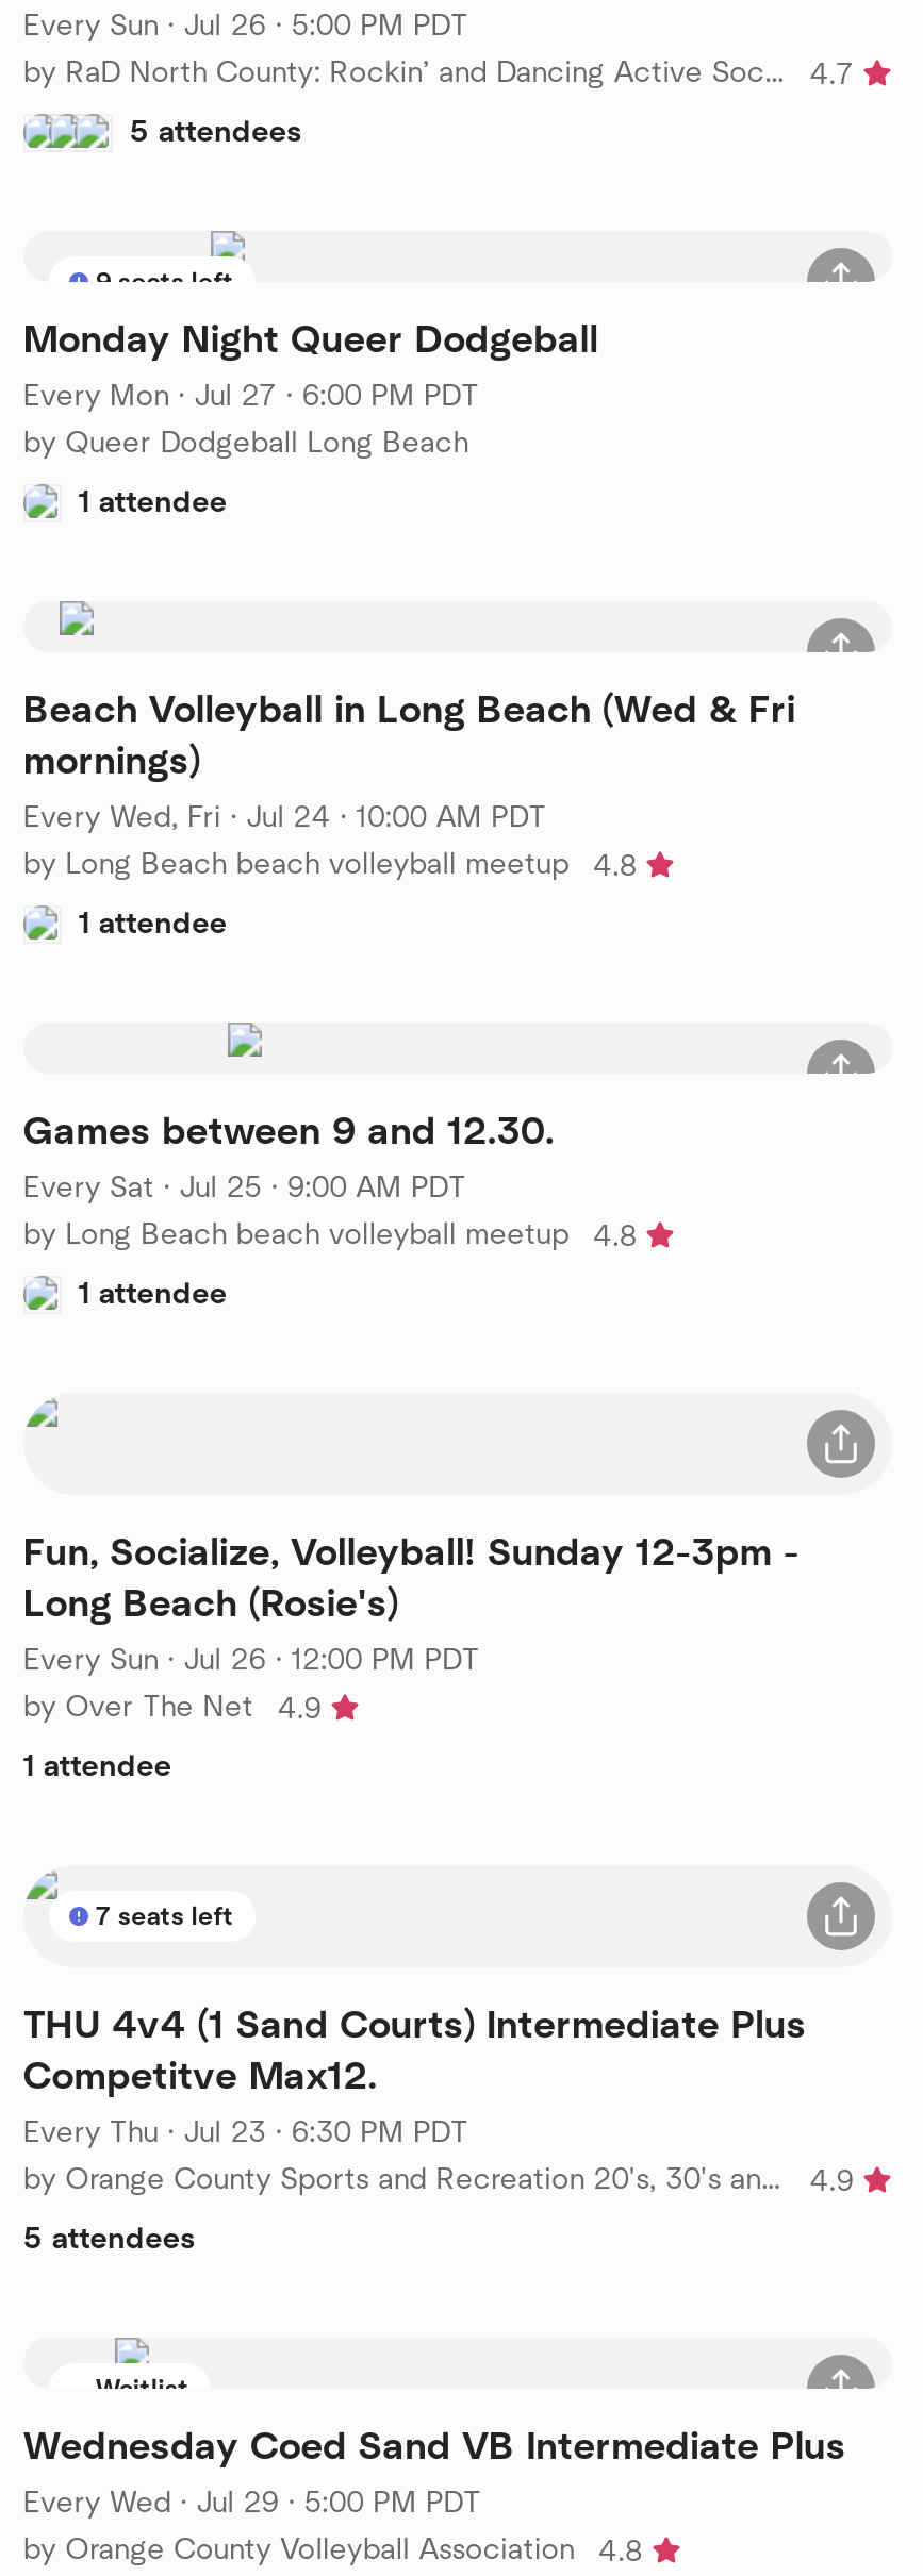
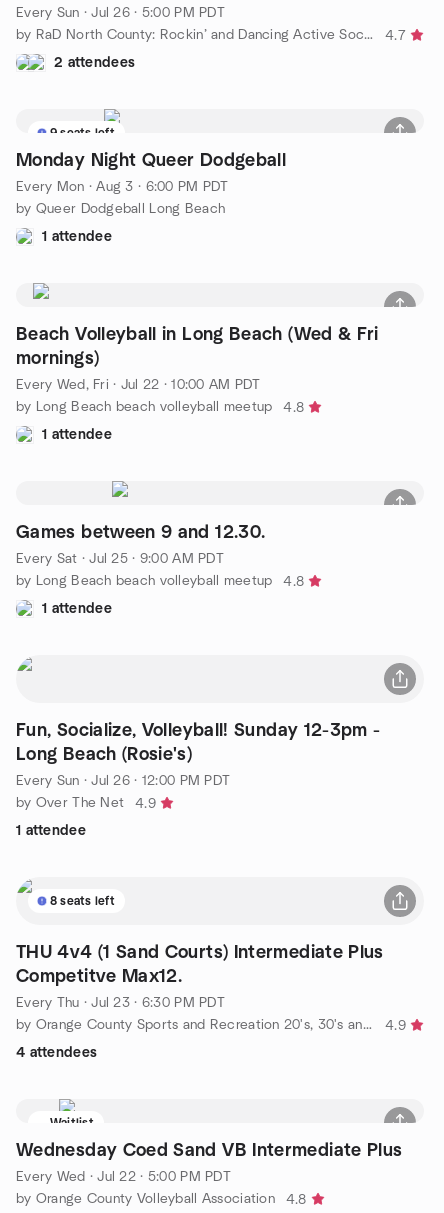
[130,117,303,147] 5 attendees -> [54,55,135,69] 2 attendees
[23,381,479,411] Every Mon · Jul 27 · 6:00 PM PDT -> [16,179,229,193] Every Mon · Aug 3 · 6:00 PM PDT
[23,802,547,832] Every Wed, Fri · Jul 24 · 10:00 AM PDT -> [16,377,261,391] Every Wed, Fri · Jul 22 · 10:00 AM PDT
[96,1902,234,1928] 7 seats left -> [50,894,115,906] 8 seats left
[23,2224,196,2254] 5 attendees -> [16,1045,97,1059] 4 attendees
[23,2488,481,2517] Every Wed · Jul 29 · 5:00 PM PDT -> [16,1169,231,1183] Every Wed · Jul 22 · 5:00 PM PDT

